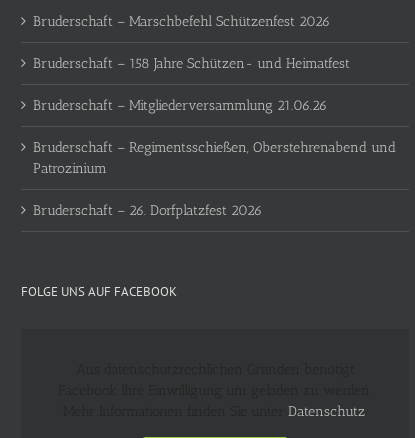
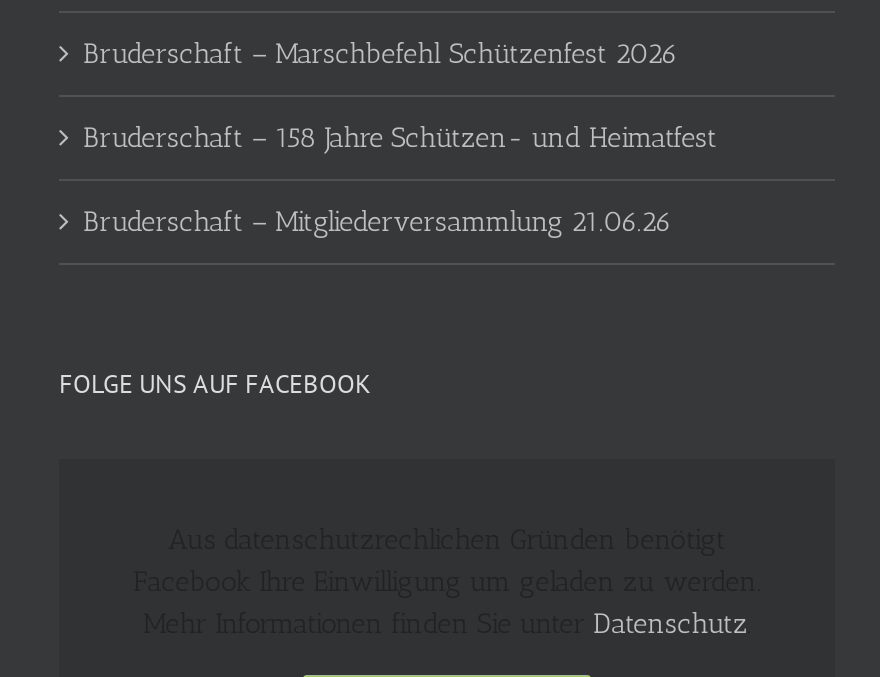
[33,138,396,218] Bruderschaft – Regimentsschießen, Oberstehrenabend und | Patrozinium | Bruderschaft – 26. Dorfplatzfest 2026 -> none

